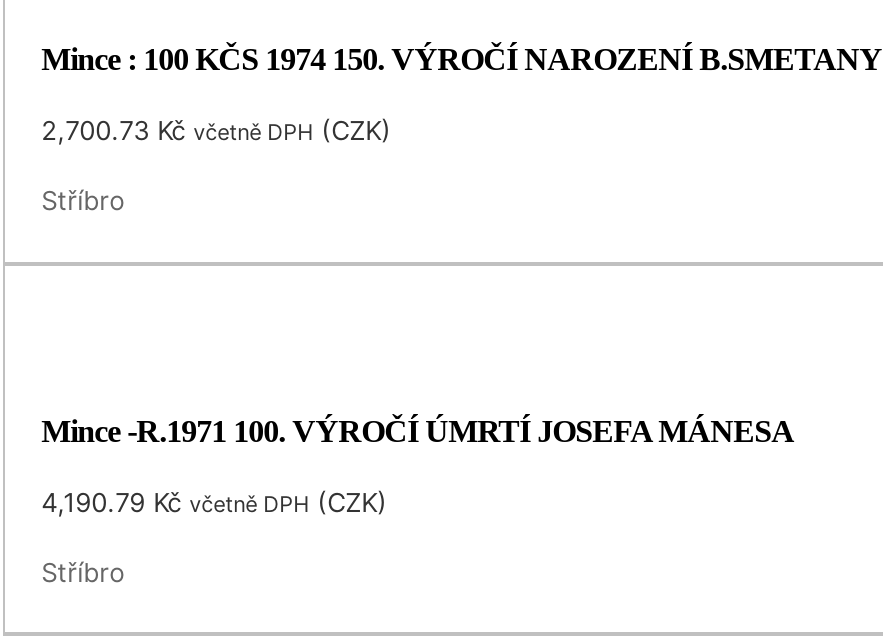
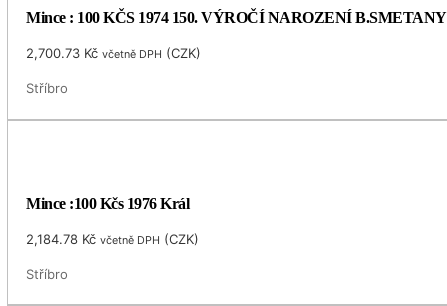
[41,414,794,448] Mince -R.1971 100. VÝROČÍ ÚMRTÍ JOSEFA MÁNESA -> [26,195,189,212] Mince :100 Kčs 1976 Král
[41,486,387,518] 4,190.79 Kč včetně DPH (CZK) -> [26,231,199,247] 2,184.78 Kč včetně DPH (CZK)

